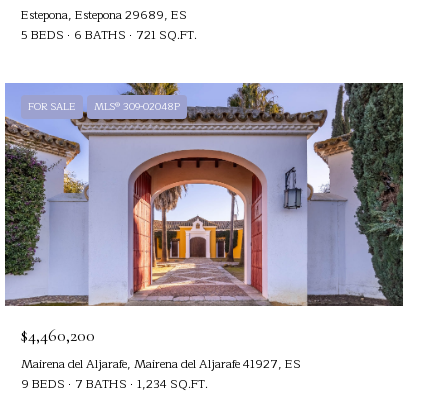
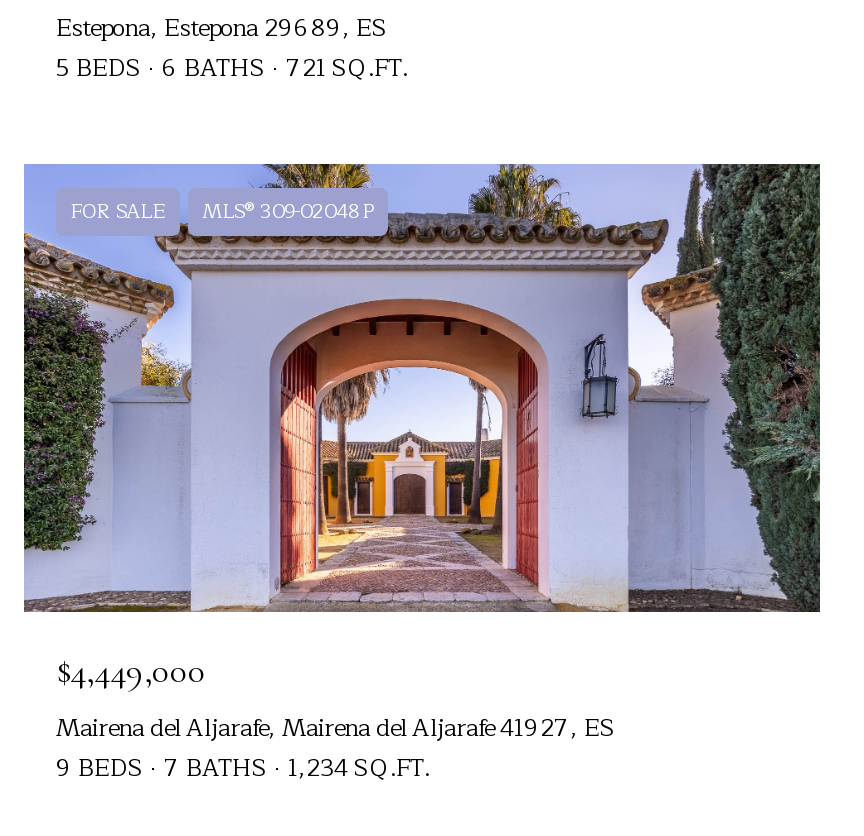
[21,324,95,346] $4,460,200 -> [56,649,206,693] $4,449,000

